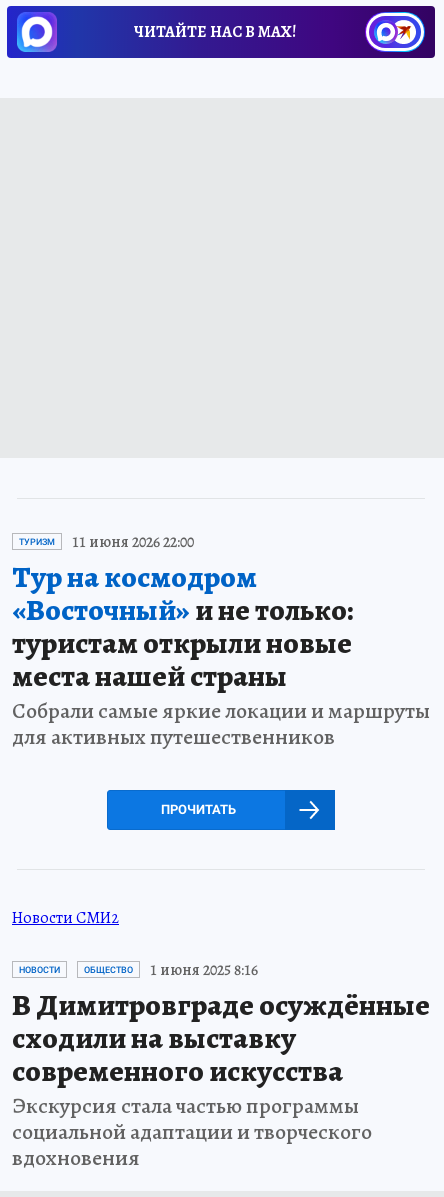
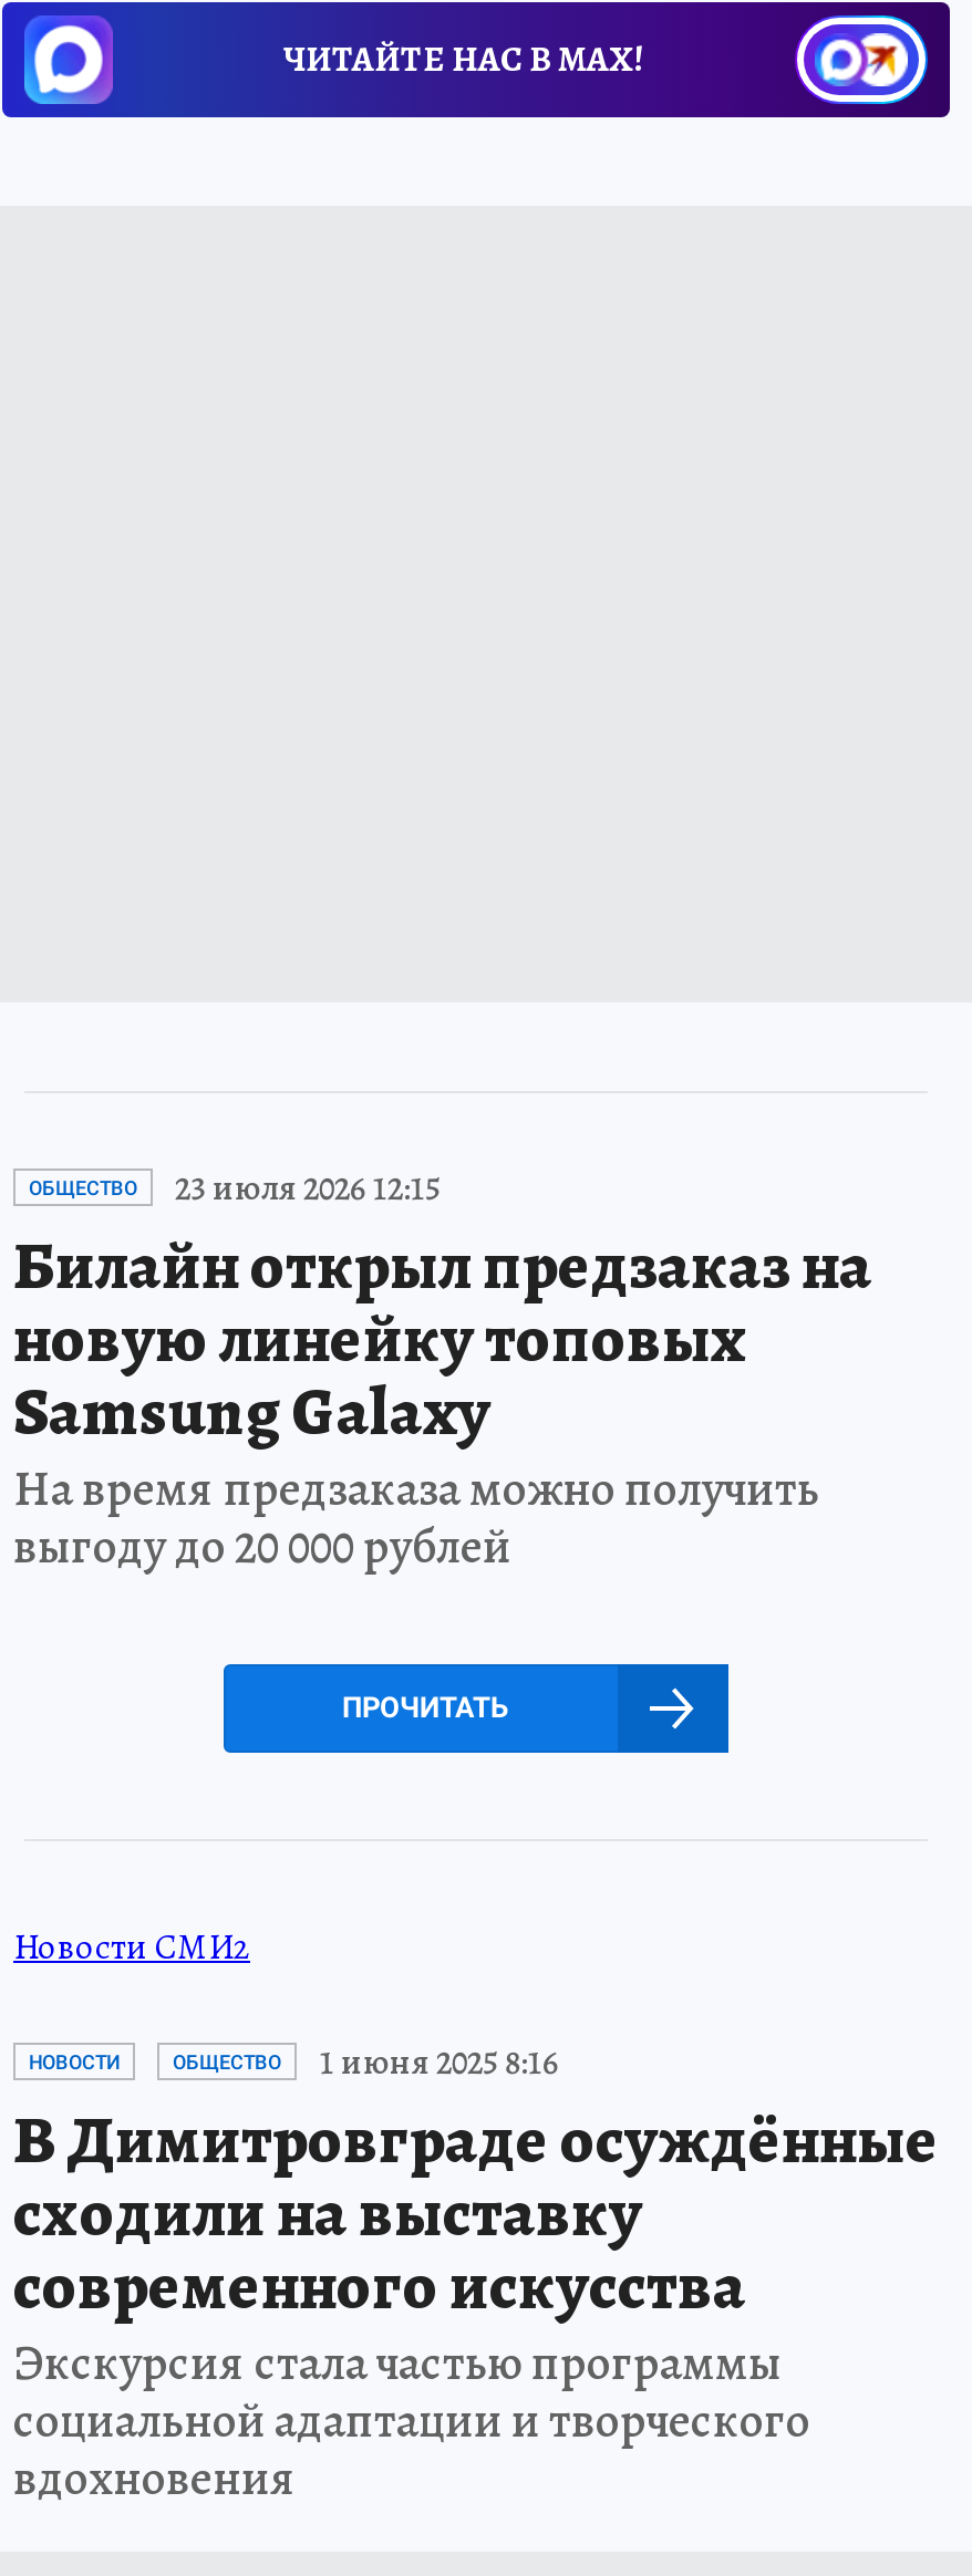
[12,531,430,752] ТУРИЗМ | 11 июня 2026 22:00 | Тур на космодром | «Восточный»и не только: | туристам открыли новые | места нашей страны | Собрали самые яркие локации и маршруты | для активных путешественников -> [13,1163,872,1579] ОБЩЕСТВО | 23 июля 2026 12:15 | Билайн открыл предзаказ на | новую линейку топовых | Samsung Galaxy | На время предзаказа можно получить | выгоду до 20 000 рублей

